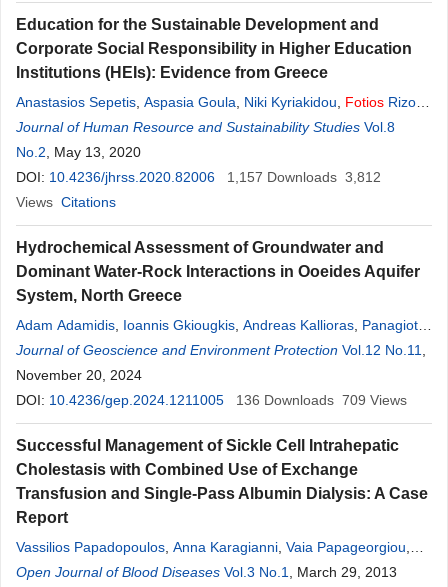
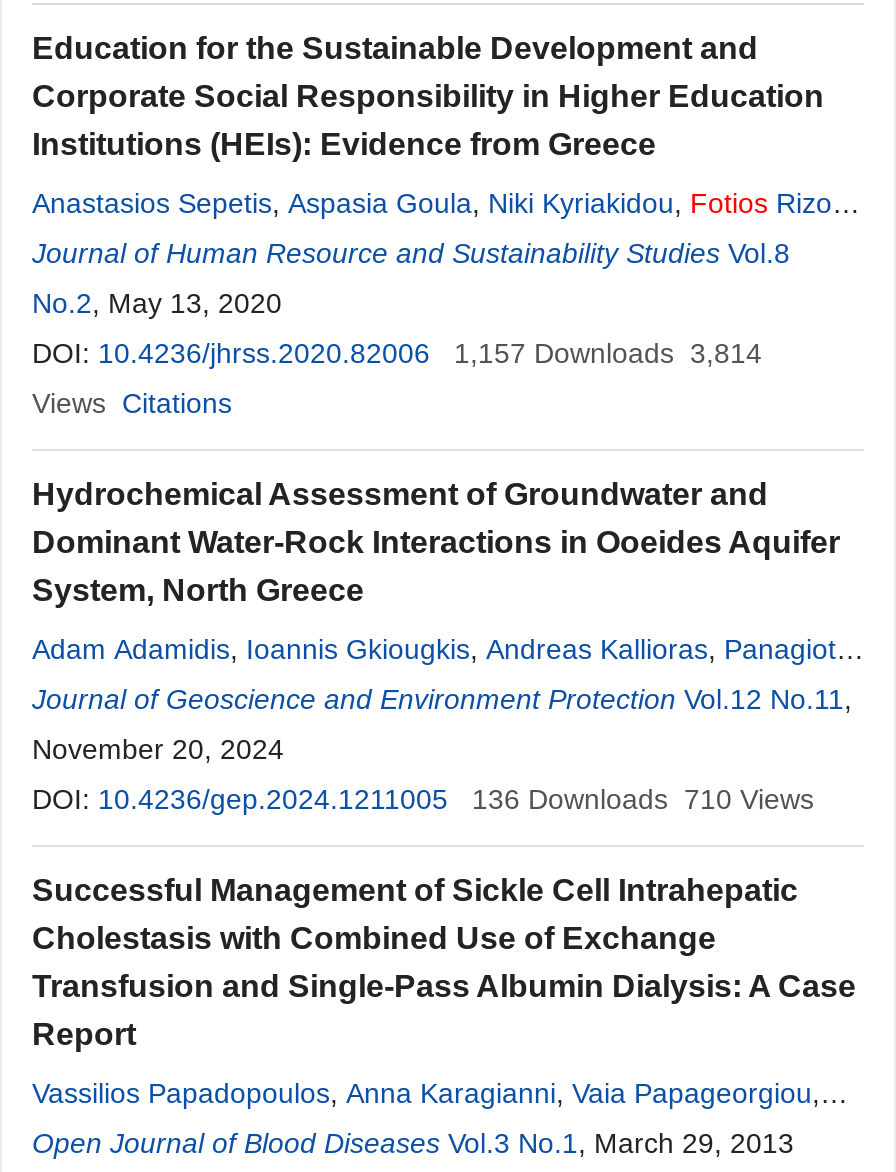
[16,169,381,185] DOI: 10.4236/jhrss.2020.82006 1,157 Downloads 3,812 -> [32,337,762,369] DOI: 10.4236/jhrss.2020.82006 1,157 Downloads 3,814
[236,392,407,408] 136 Downloads 709 Views -> [472,783,814,815] 136 Downloads 710 Views

